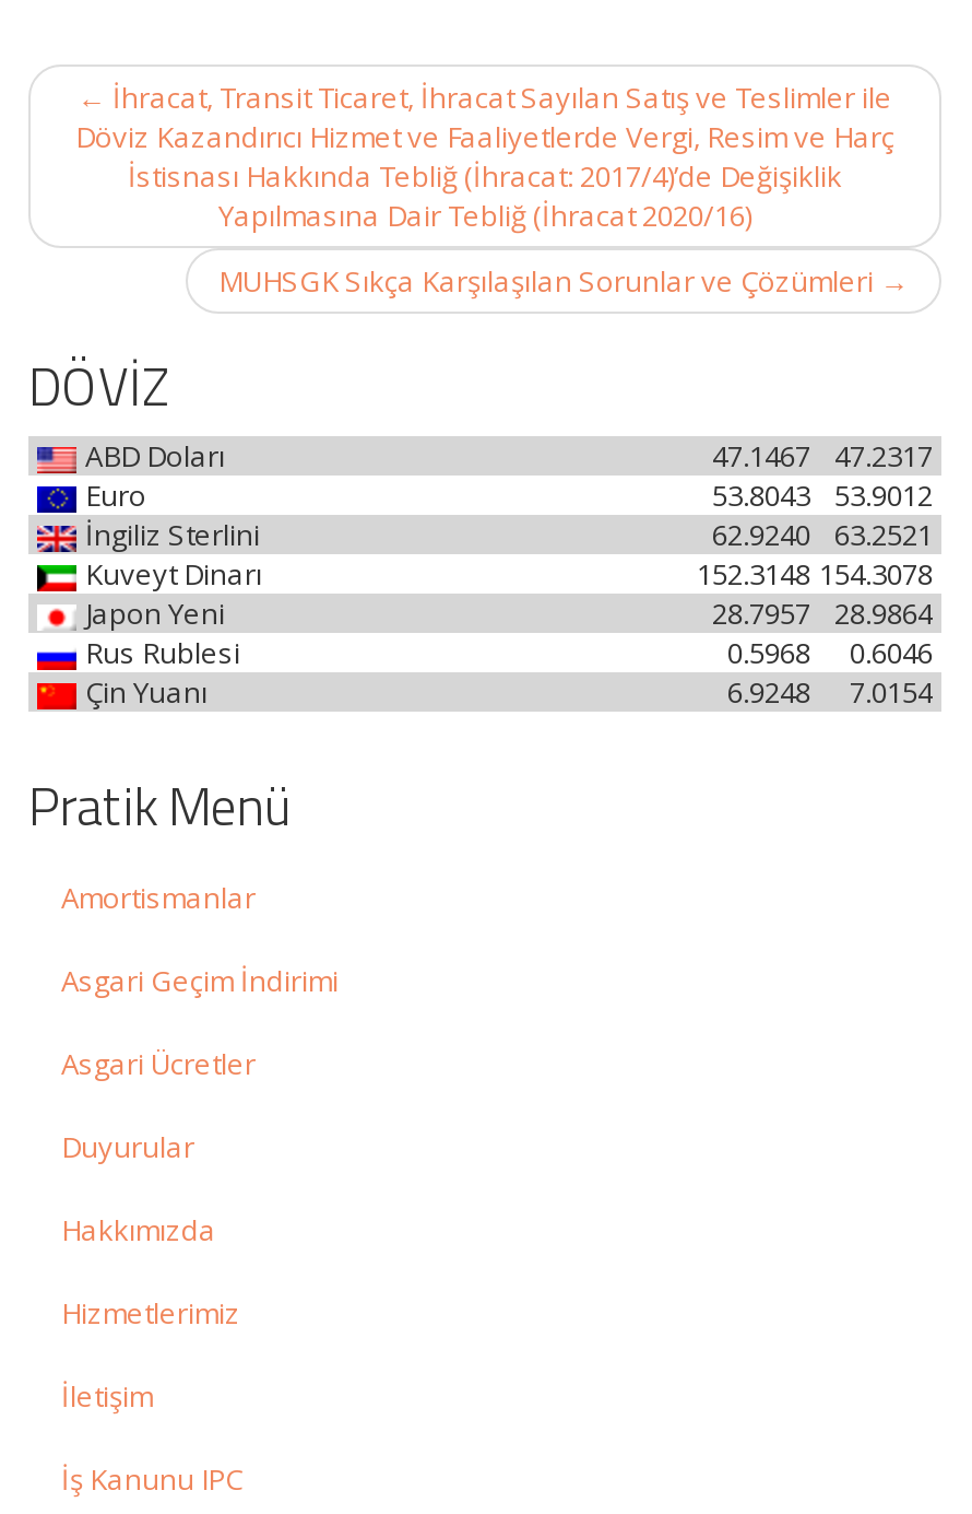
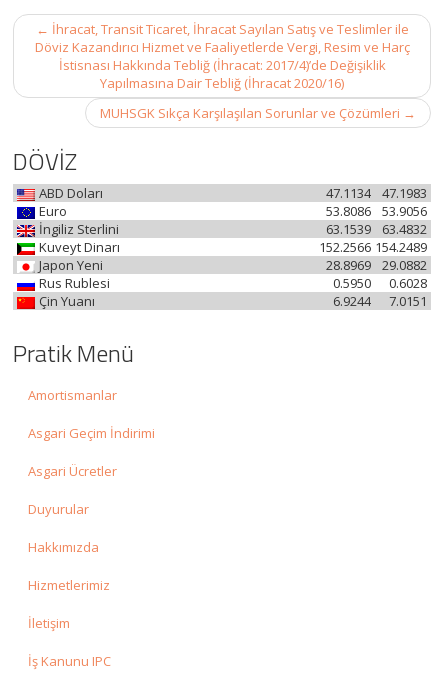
[712,436,810,476] 47.1467 -> [326,184,371,202] 47.1134
[834,436,933,476] 47.2317 -> [382,184,427,202] 47.1983
[712,476,810,515] 53.8043 -> [326,202,371,220] 53.8086
[834,476,933,515] 53.9012 -> [382,202,427,220] 53.9056
[712,515,810,554] 62.9240 -> [326,220,371,238] 63.1539
[834,515,933,554] 63.2521 -> [382,220,427,238] 63.4832
[697,554,810,594] 152.3148 -> [319,238,371,256] 152.2566
[819,554,933,594] 154.3078 -> [375,238,427,256] 154.2489
[712,594,810,633] 28.7957 -> [326,256,371,274] 28.8969
[834,594,933,633] 28.9864 -> [382,256,427,274] 29.0882
[727,633,810,672] 0.5968 -> [333,274,371,292] 0.5950
[850,633,933,672] 0.6046 -> [389,274,427,292] 0.6028
[727,672,810,712] 6.9248 -> [333,292,371,310] 6.9244
[850,672,933,712] 7.0154 -> [389,292,427,310] 7.0151

